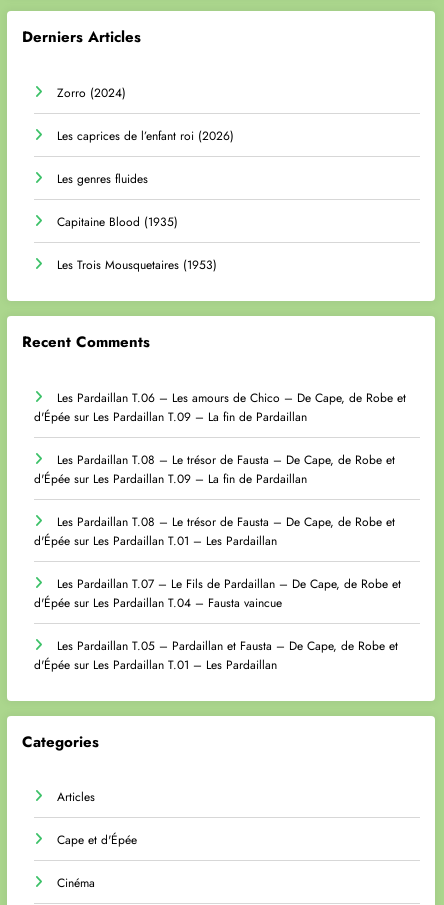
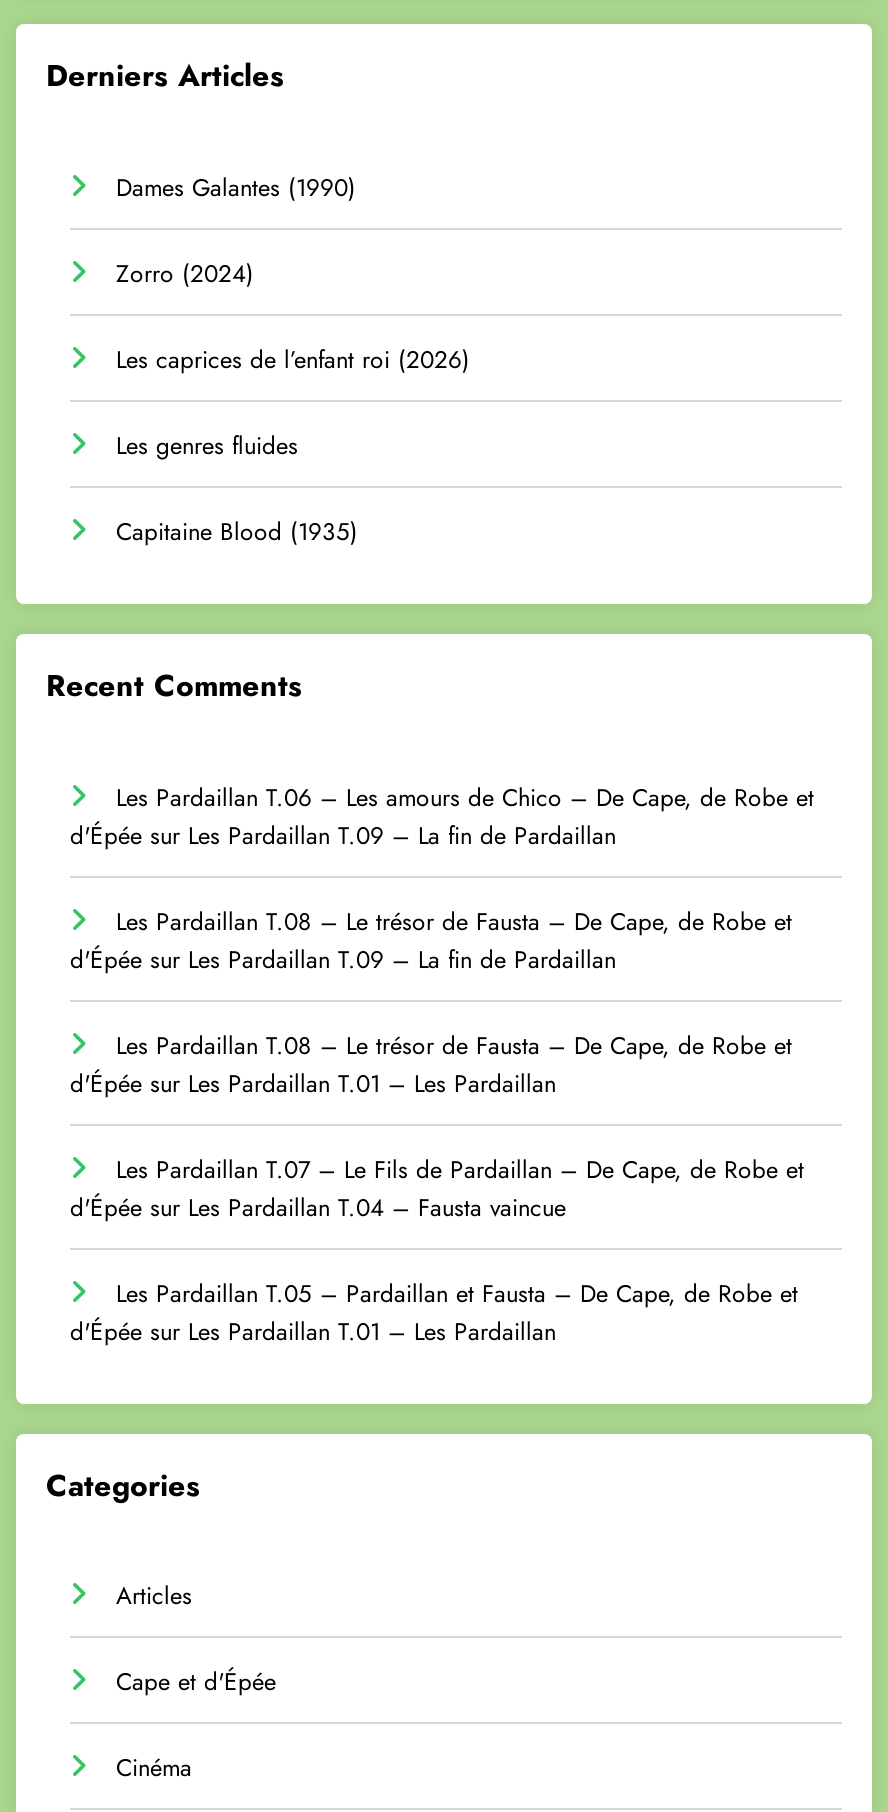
none -> [116,170,356,206] Dames Galantes (1990)
moved [57,84,234,231] -> [116,256,470,550]: Zorro (2024) | Les caprices de l’enfant roi (2026) | Les genres fluides | Capitaine Blood (1935)
[57,256,217,274] Les Trois Mousquetaires (1953) -> none

